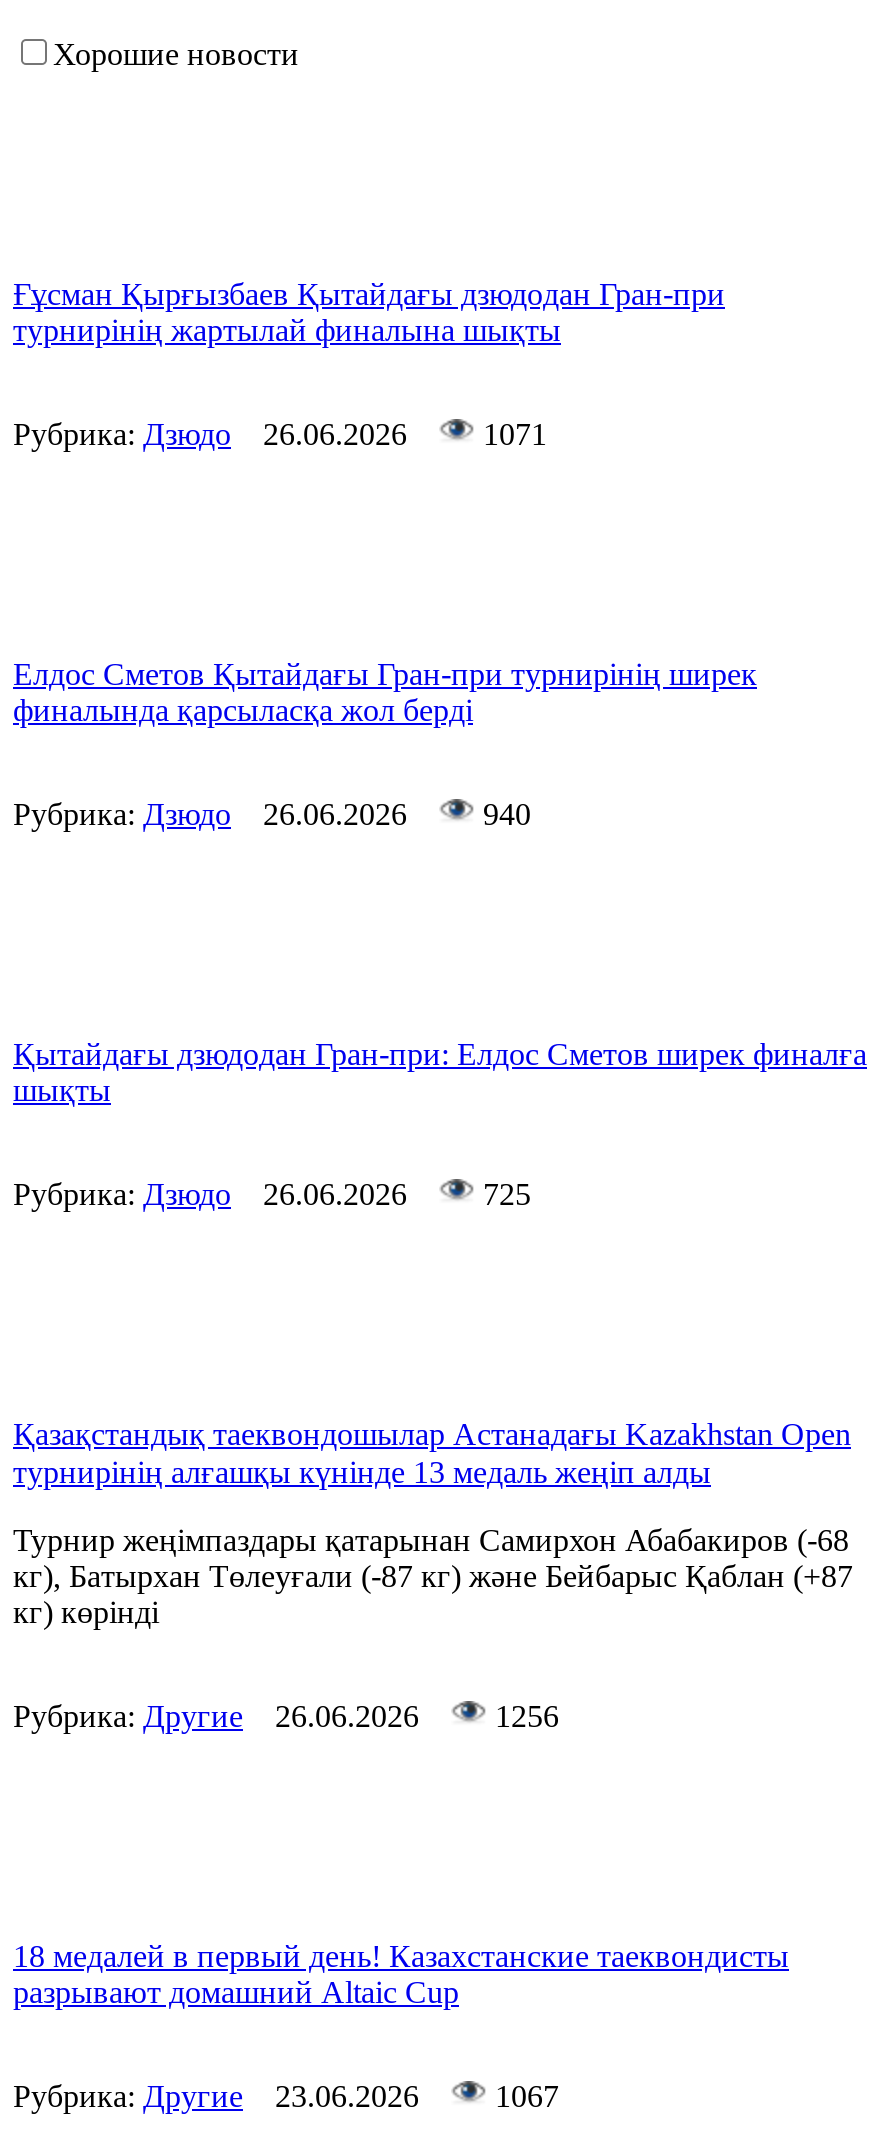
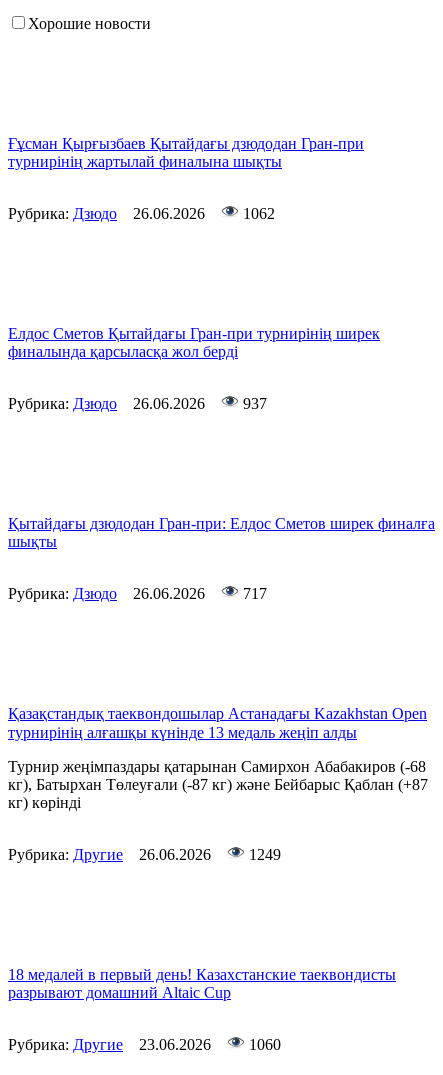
[483,418,547,452] 1071 -> [243,205,275,222] 1062
[483,798,531,832] 940 -> [243,395,267,412] 937
[483,1178,531,1212] 725 -> [243,585,267,602] 717
[495,1700,559,1734] 1256 -> [249,846,281,863] 1249
[495,2080,559,2114] 1067 -> [249,1036,281,1053] 1060

